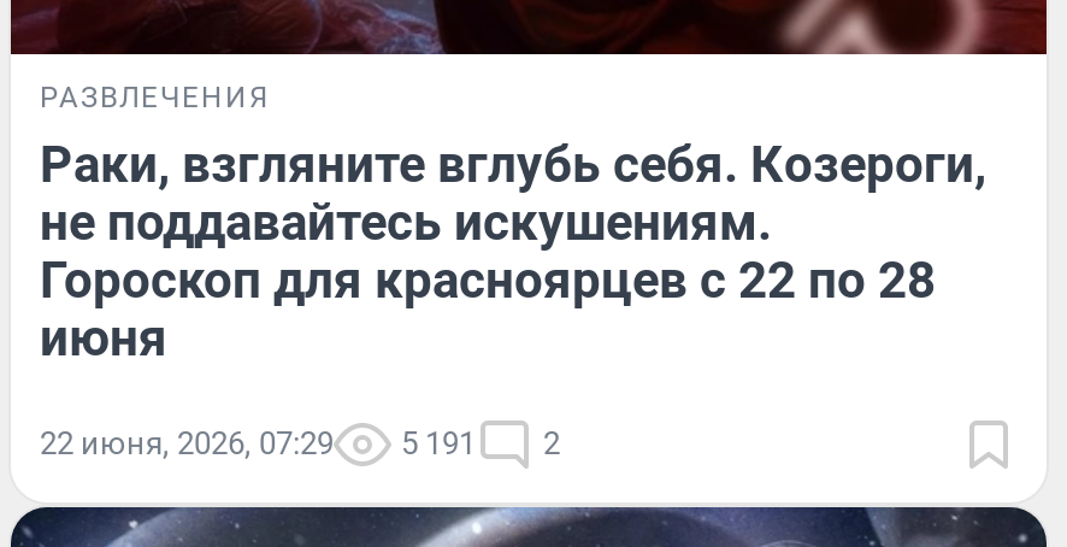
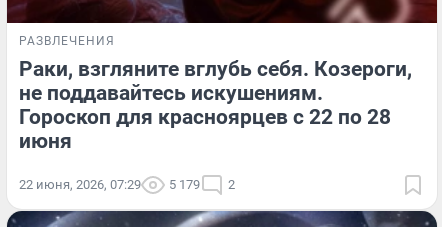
[40,425,560,461] 22 июня, 2026, 07:29 5 191 2 -> [19,176,235,191] 22 июня, 2026, 07:29 5 179 2

